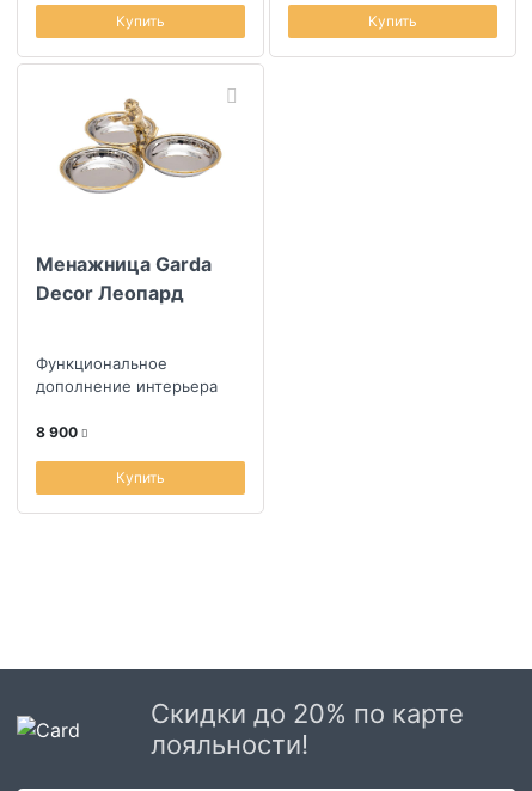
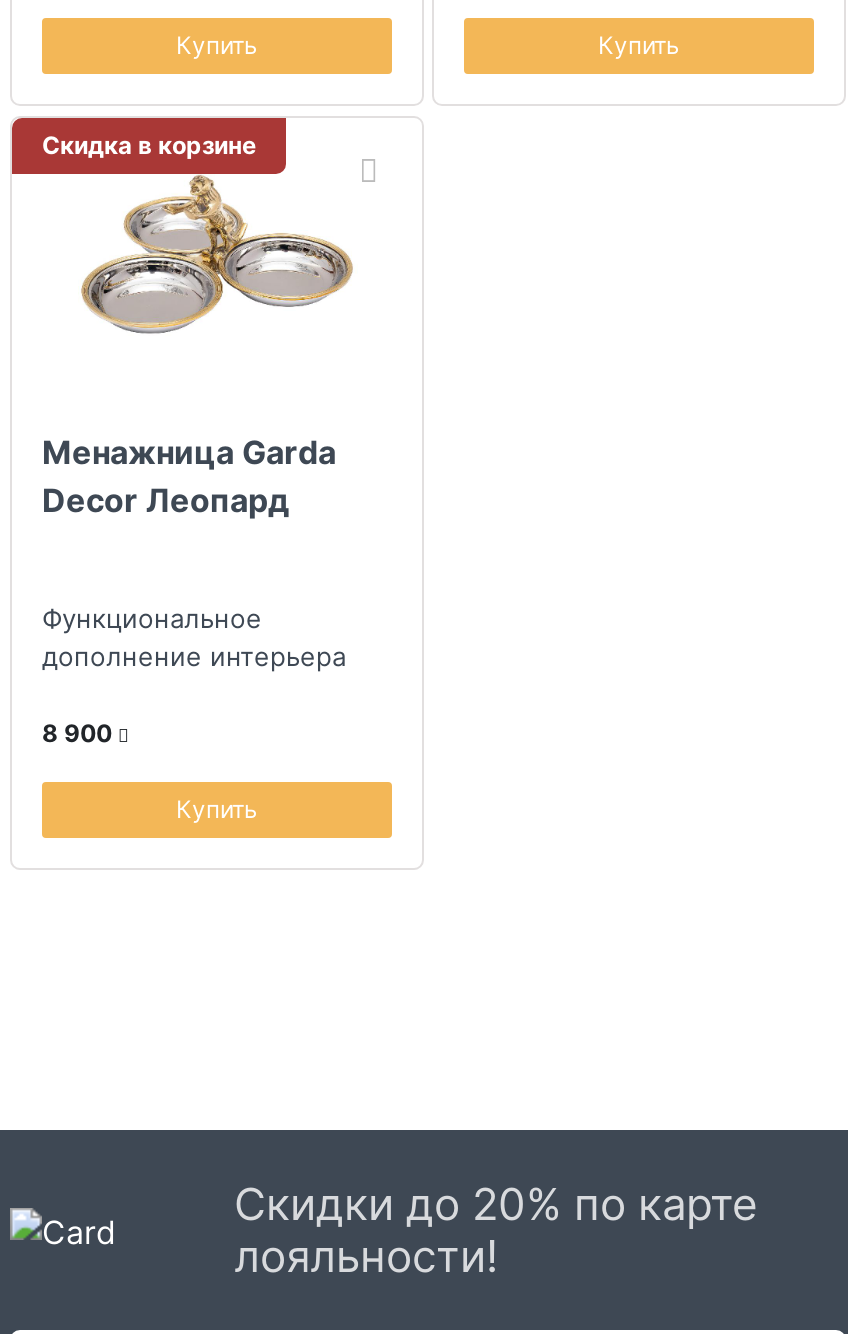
none -> [42,130,256,160] Скидка в корзине

